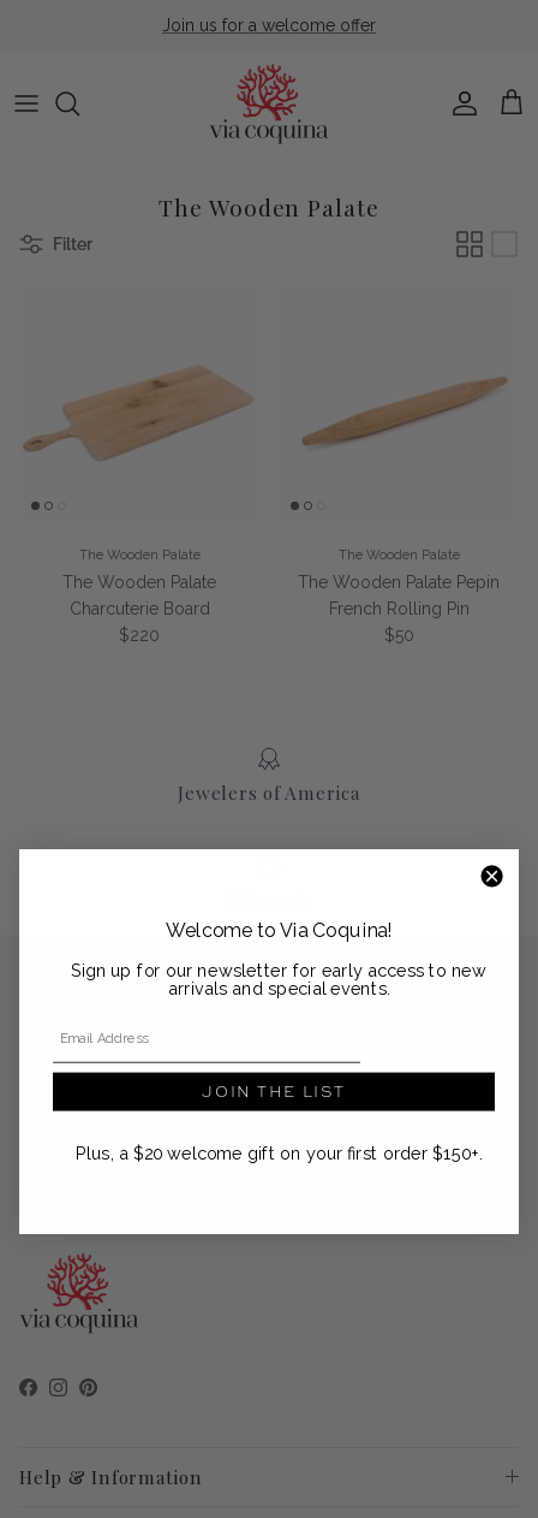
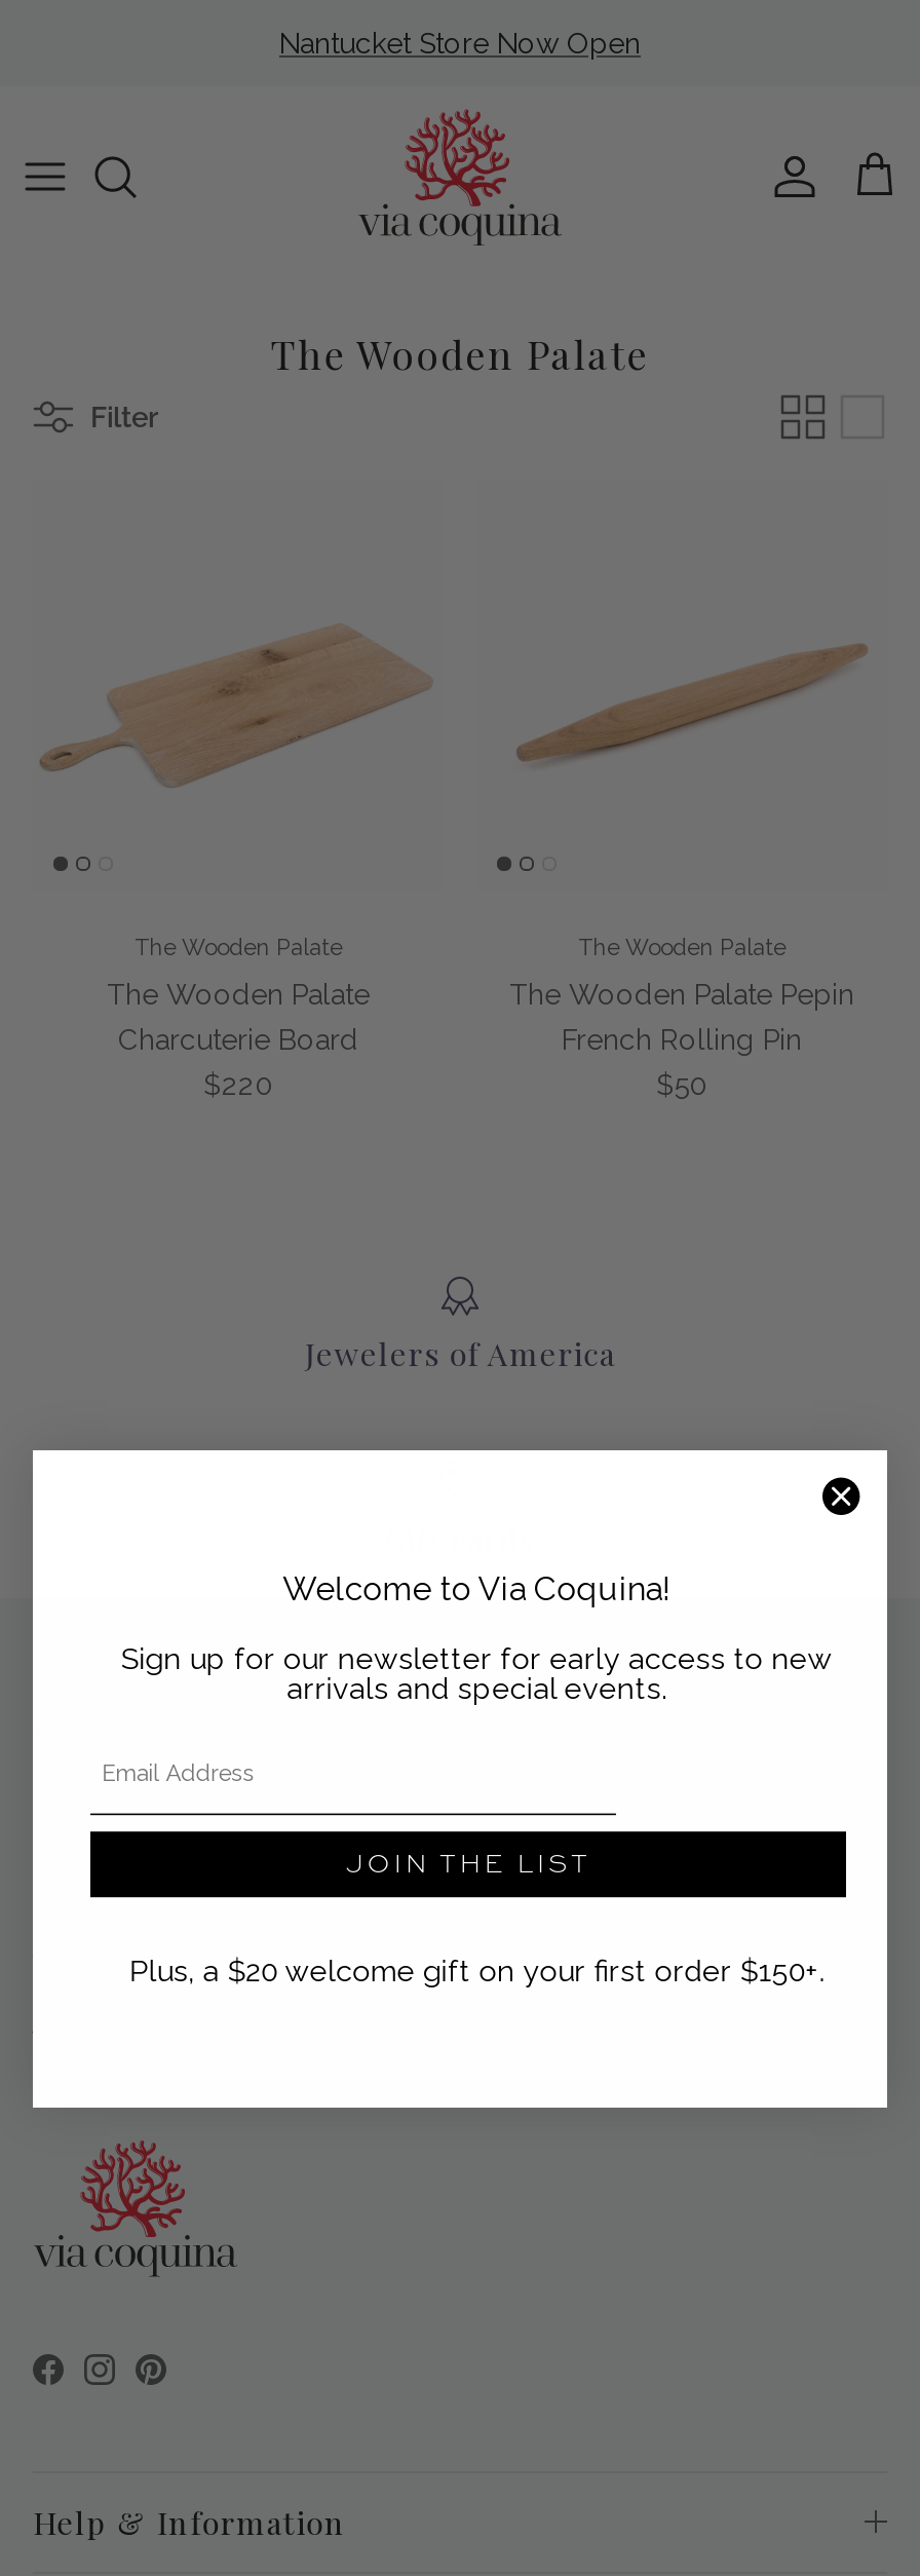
[162,16,376,35] Join us for a welcome offer -> [279,27,641,60] Nantucket Store Now Open

